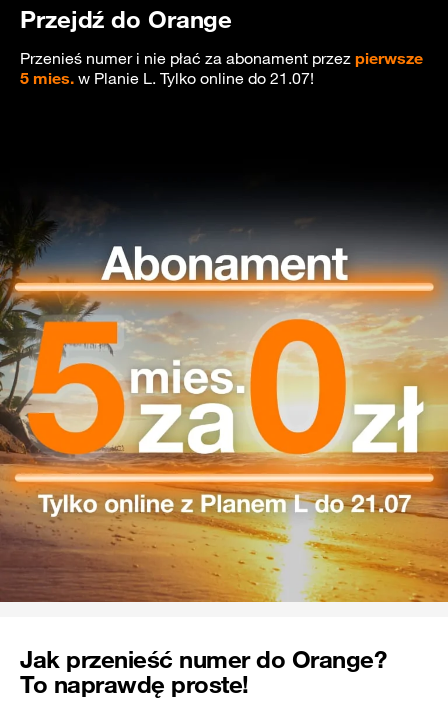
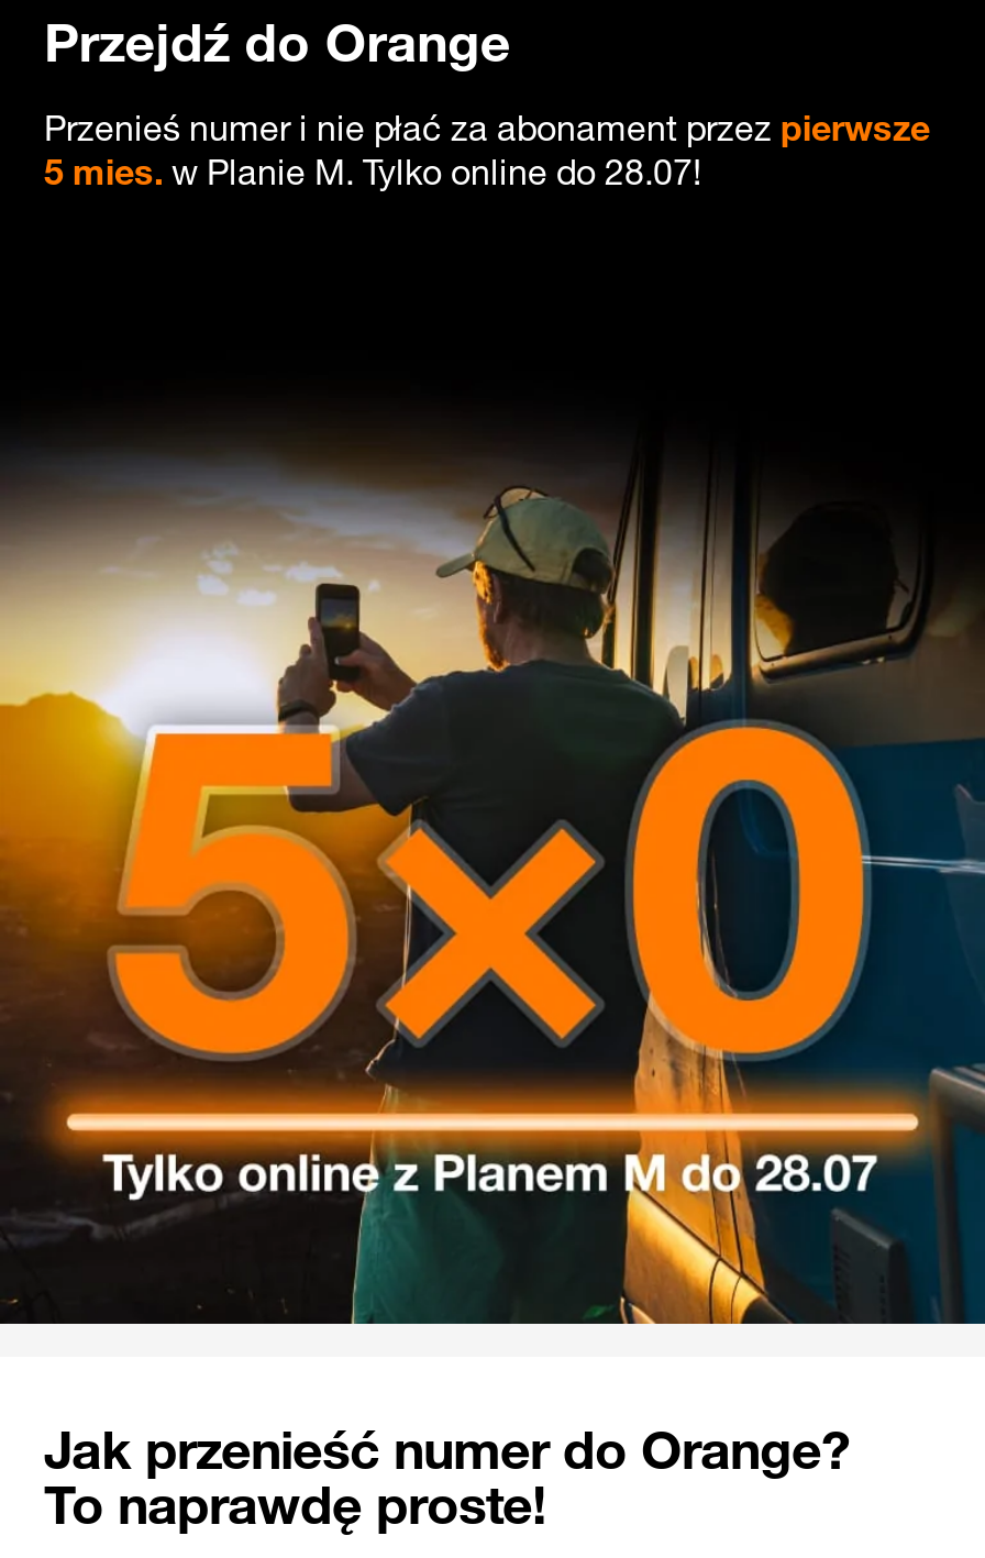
[20,68,314,88] 5 mies. w Planie L. Tylko online do 21.07! -> [44,150,701,194] 5 mies. w Planie M. Tylko online do 28.07!
[3,208,445,603] [image] -> [7,455,978,1326] [image]

